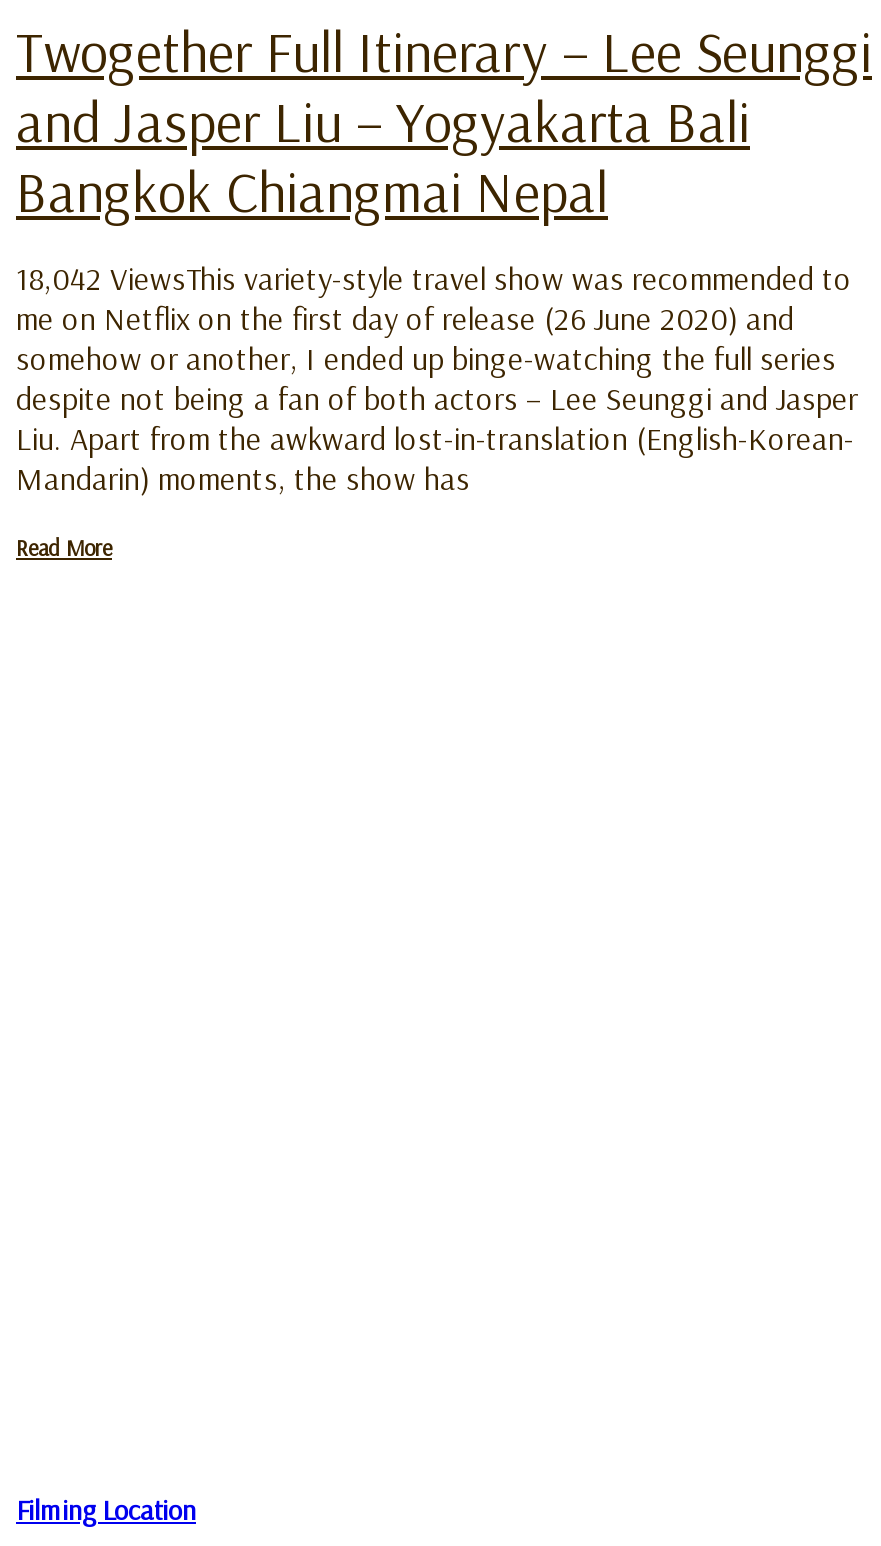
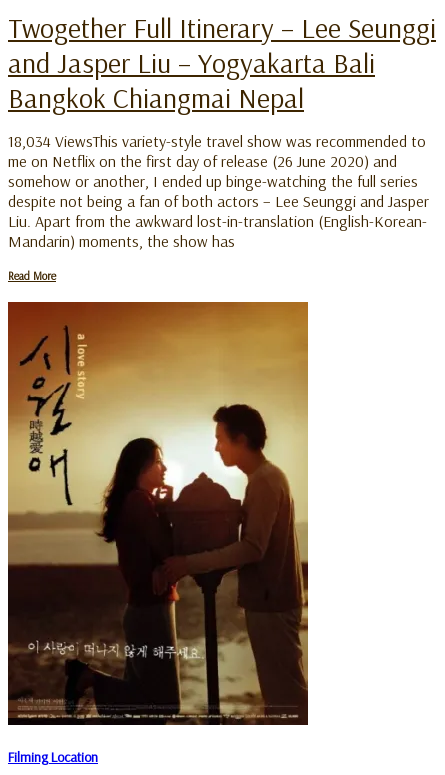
[16,257,852,297] 18,042 ViewsThis variety-style travel show was recommended to -> [8,131,426,151] 18,034 ViewsThis variety-style travel show was recommended to
none -> [7,301,309,726] [image]

